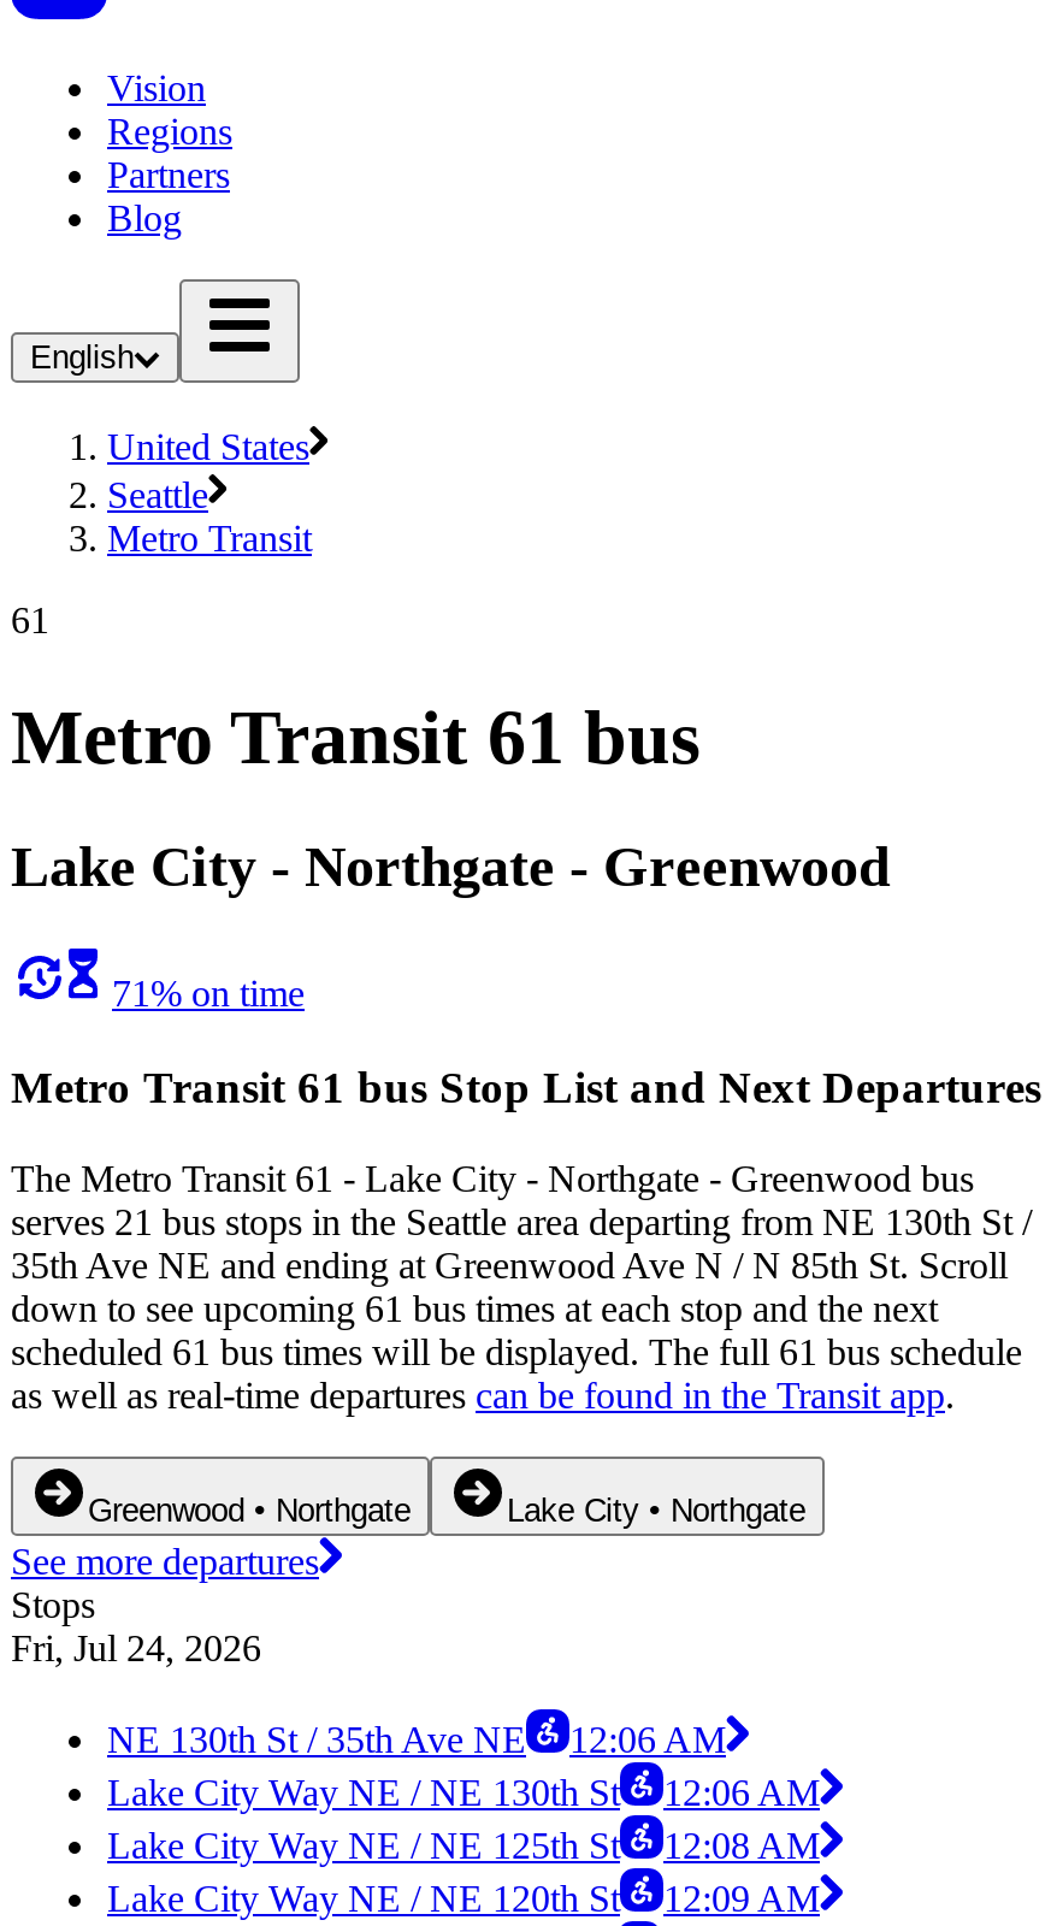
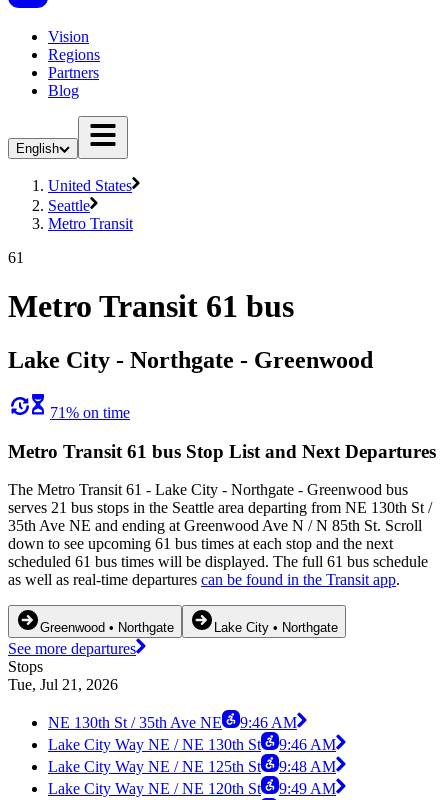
[11,1628,261,1669] Fri, Jul 24, 2026 -> [8,676,118,693] Tue, Jul 21, 2026
[107,1719,726,1760] NE 130th St / 35th Ave NE 12:06 AM -> [48,714,297,731] NE 130th St / 35th Ave NE 9:46 AM
[107,1772,820,1813] Lake City Way NE / NE 130th St 12:06 AM -> [48,736,336,753] Lake City Way NE / NE 130th St 9:46 AM
[107,1825,820,1866] Lake City Way NE / NE 125th St 12:08 AM -> [48,758,336,775] Lake City Way NE / NE 125th St 9:48 AM
[107,1878,820,1919] Lake City Way NE / NE 120th St 12:09 AM -> [48,780,336,797] Lake City Way NE / NE 120th St 9:49 AM

